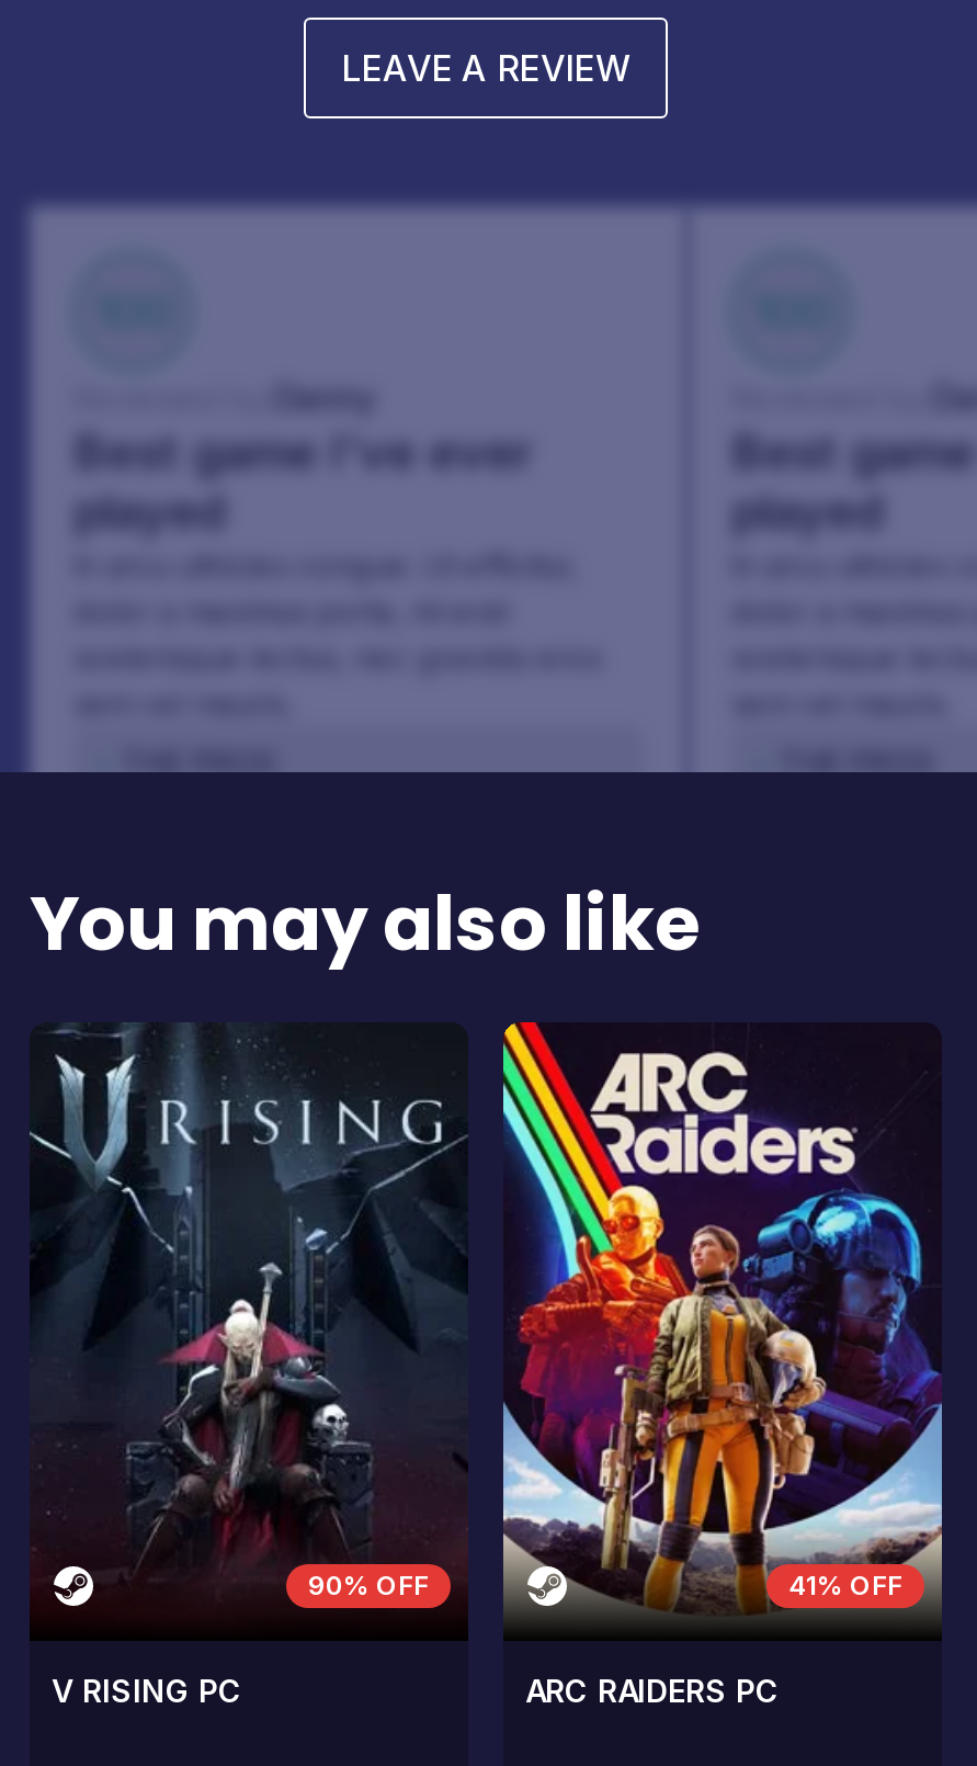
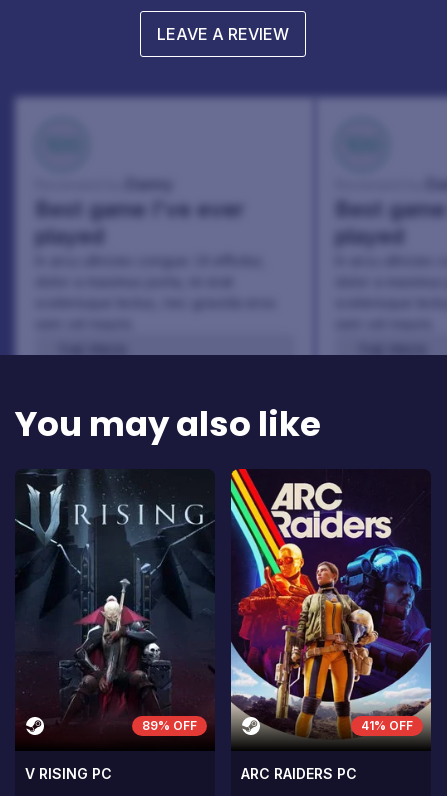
[308,1569,429,1602] 90% OFF -> [142,718,197,733] 89% OFF

